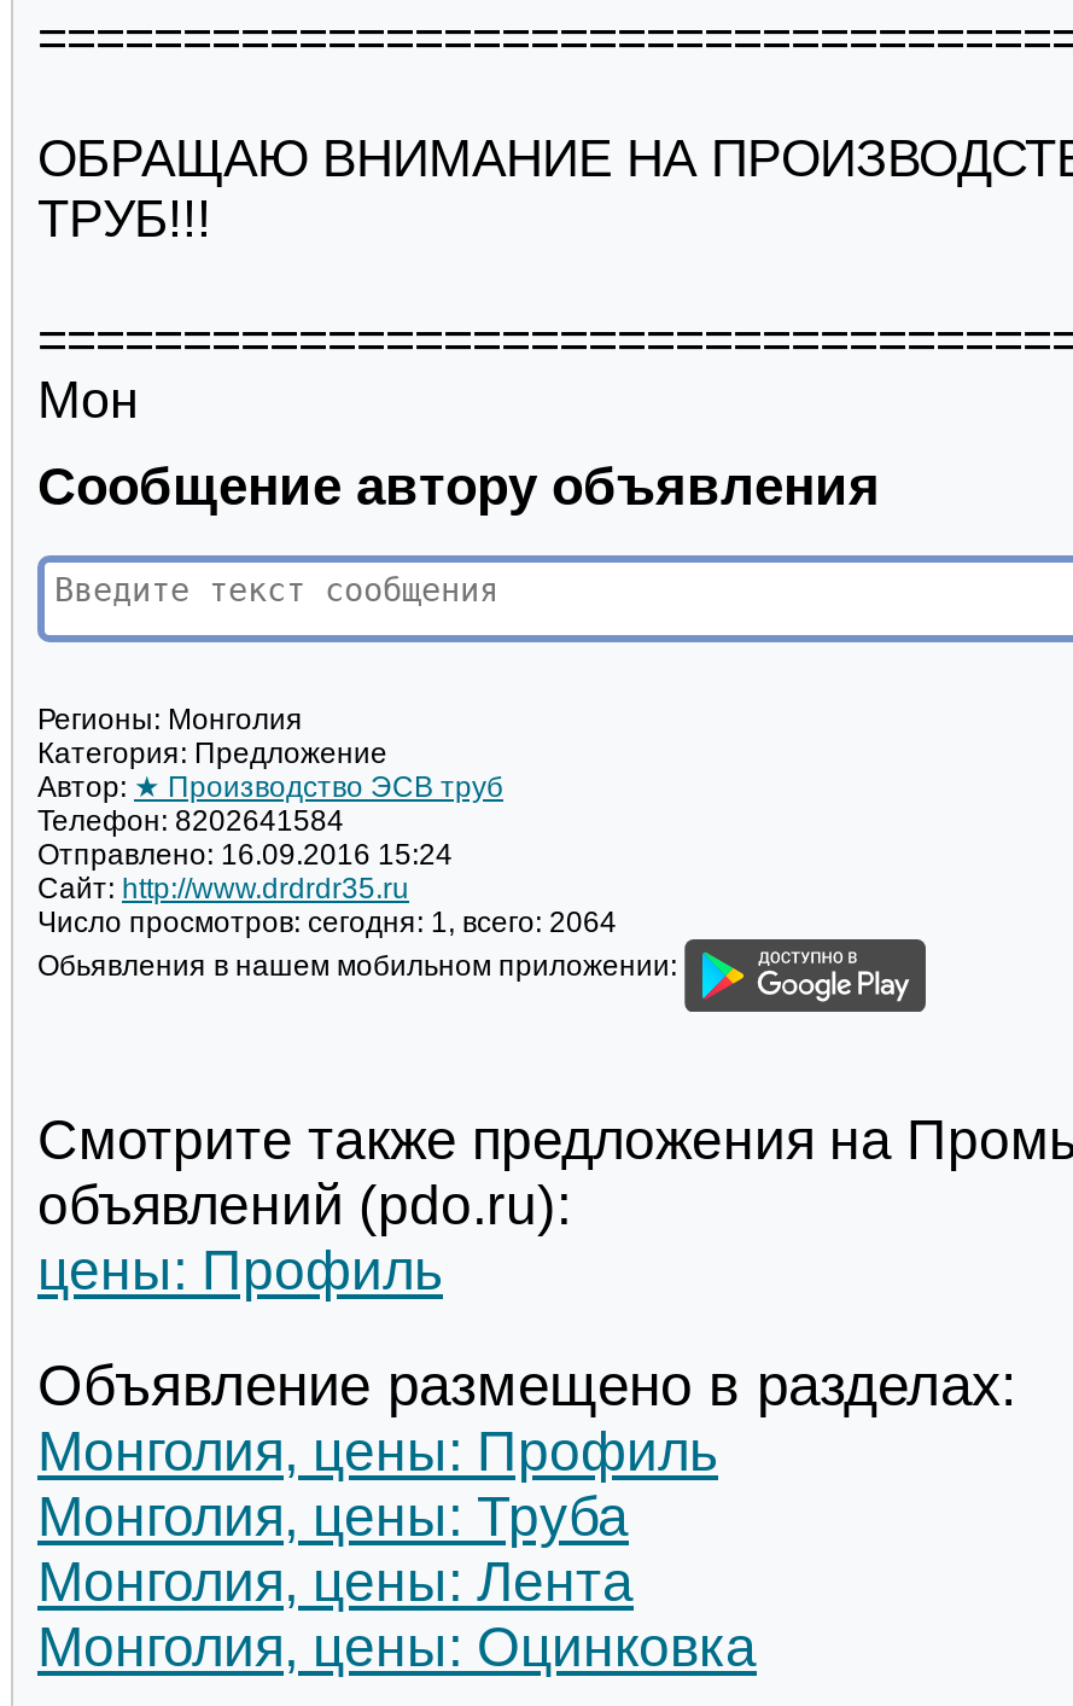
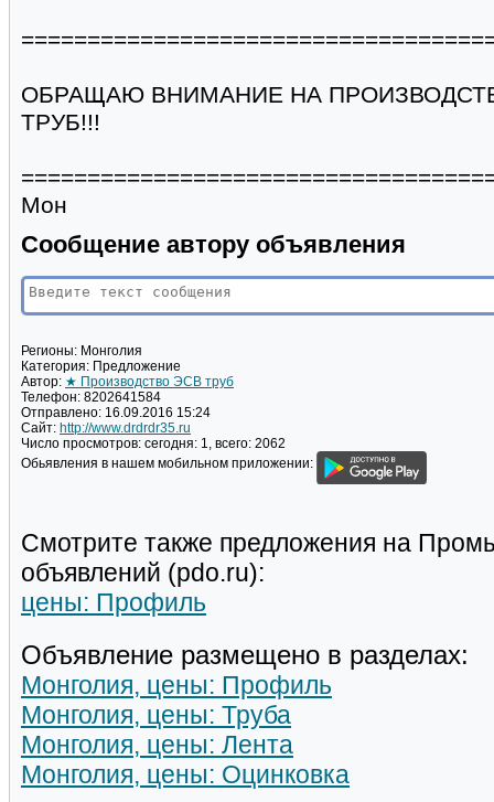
[37,906,617,940] Число просмотров: сегодня: 1, всего: 2064 -> [21,436,286,452] Число просмотров: сегодня: 1, всего: 2062

